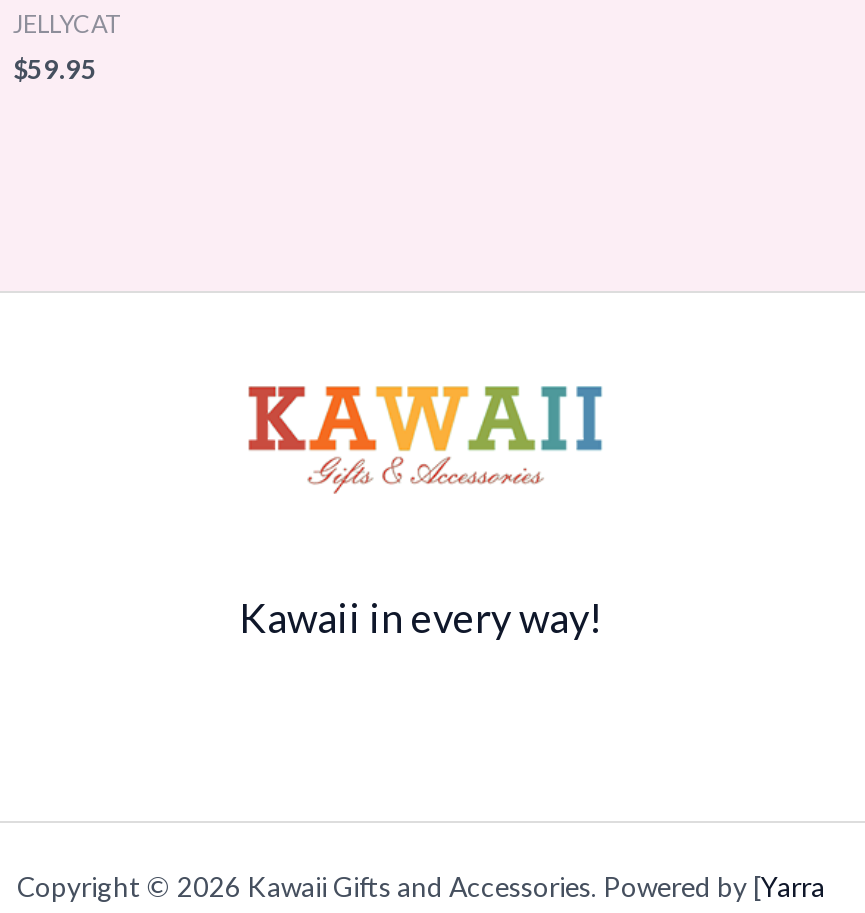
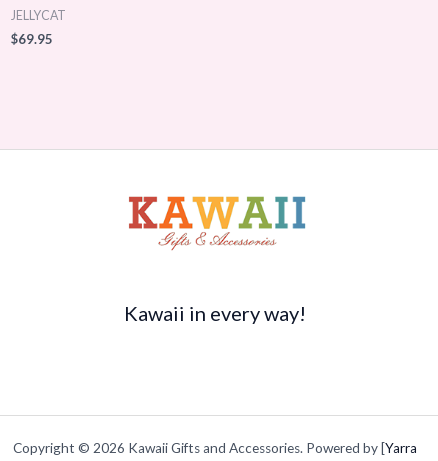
[13,54,97,86] $59.95 -> [11,30,53,46] $69.95

